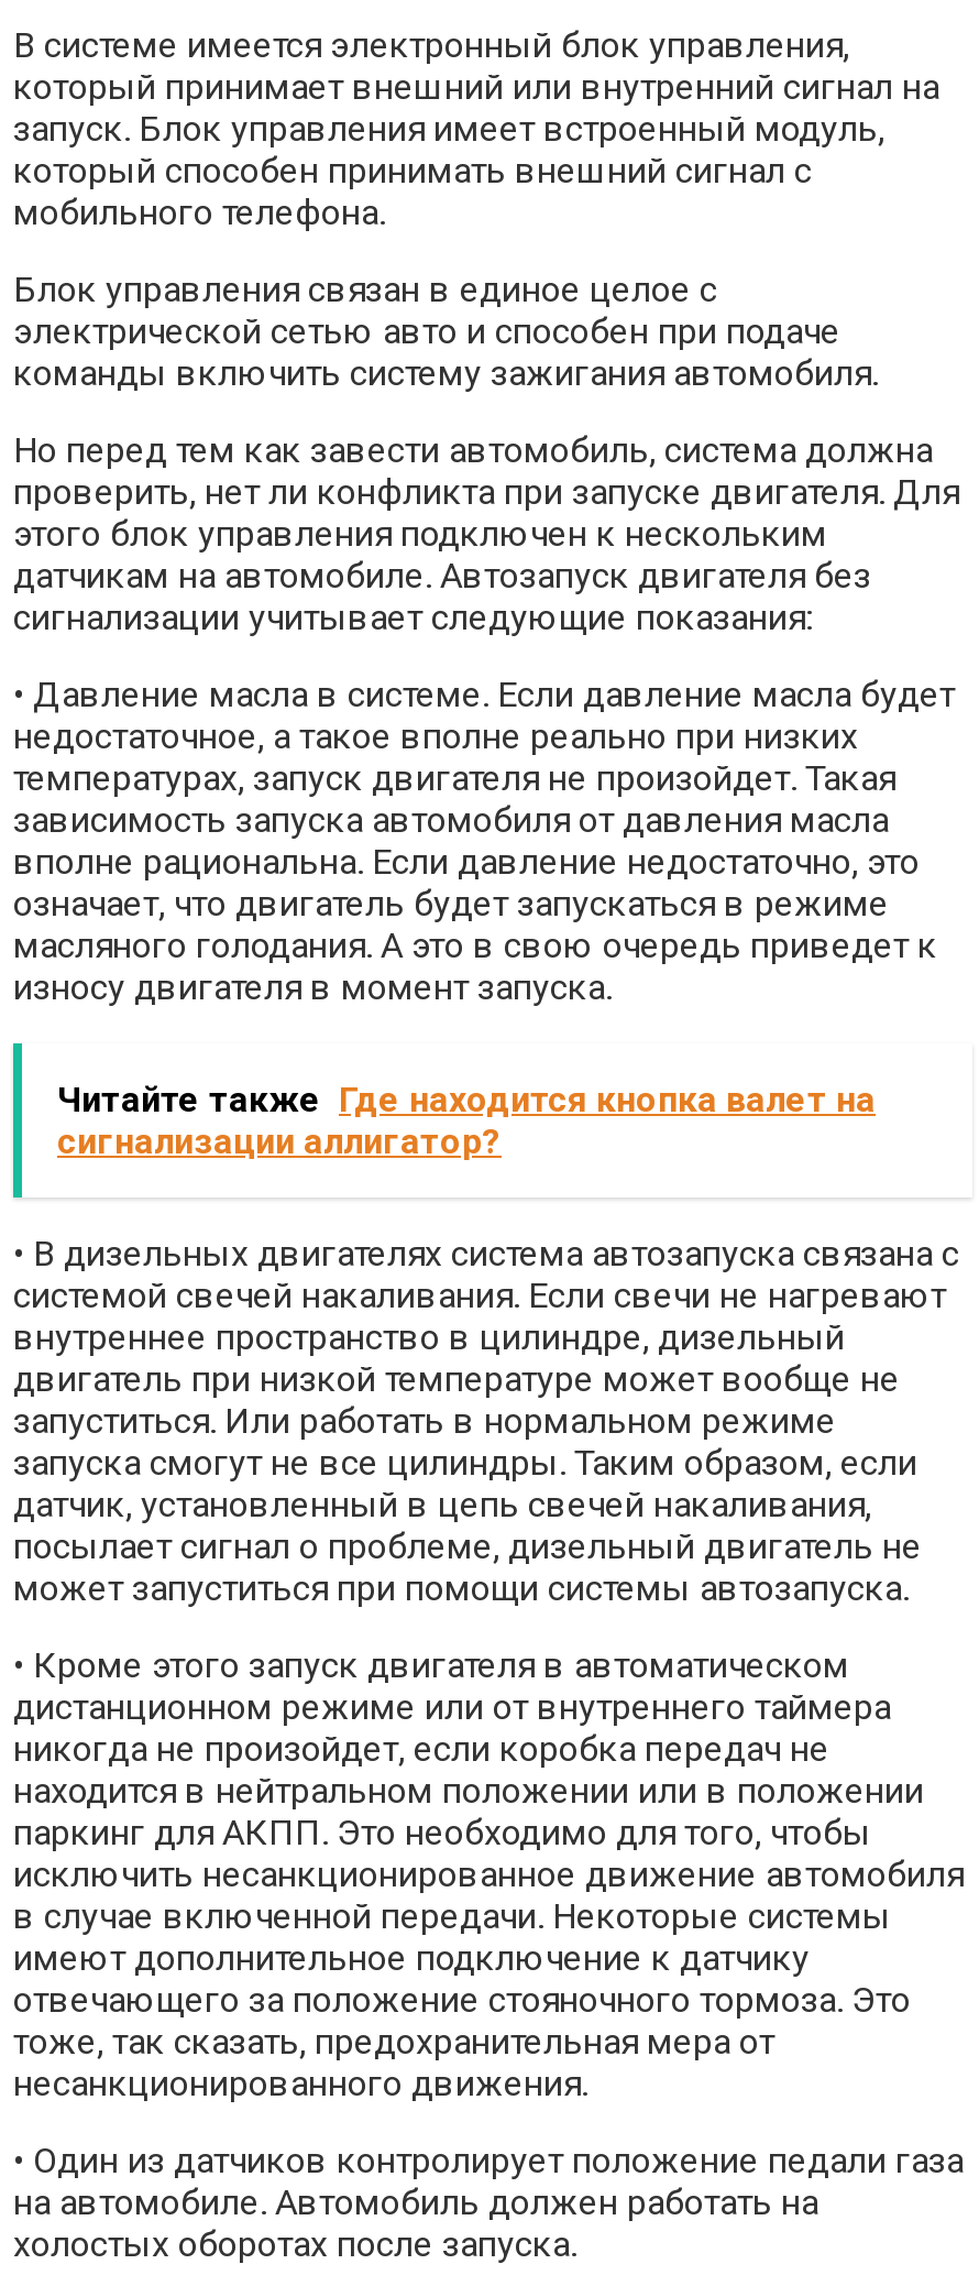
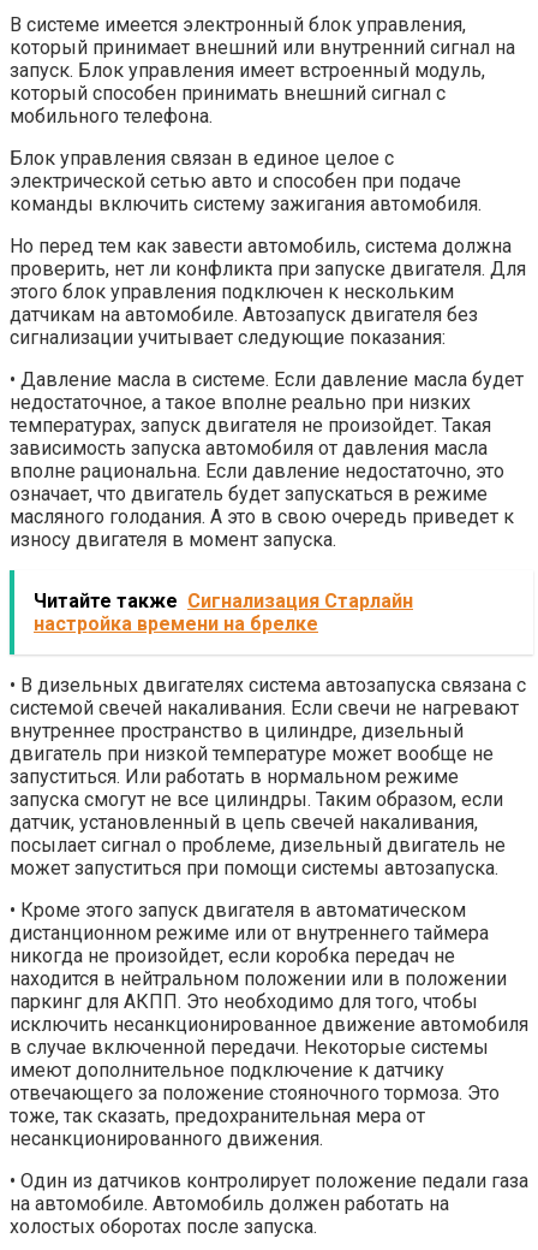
[57,1079,876,1162] Читайте также Где находится кнопка валет на | сигнализации аллигатор? -> [34,590,413,635] Читайте также Сигнализация Старлайн | настройка времени на брелке

